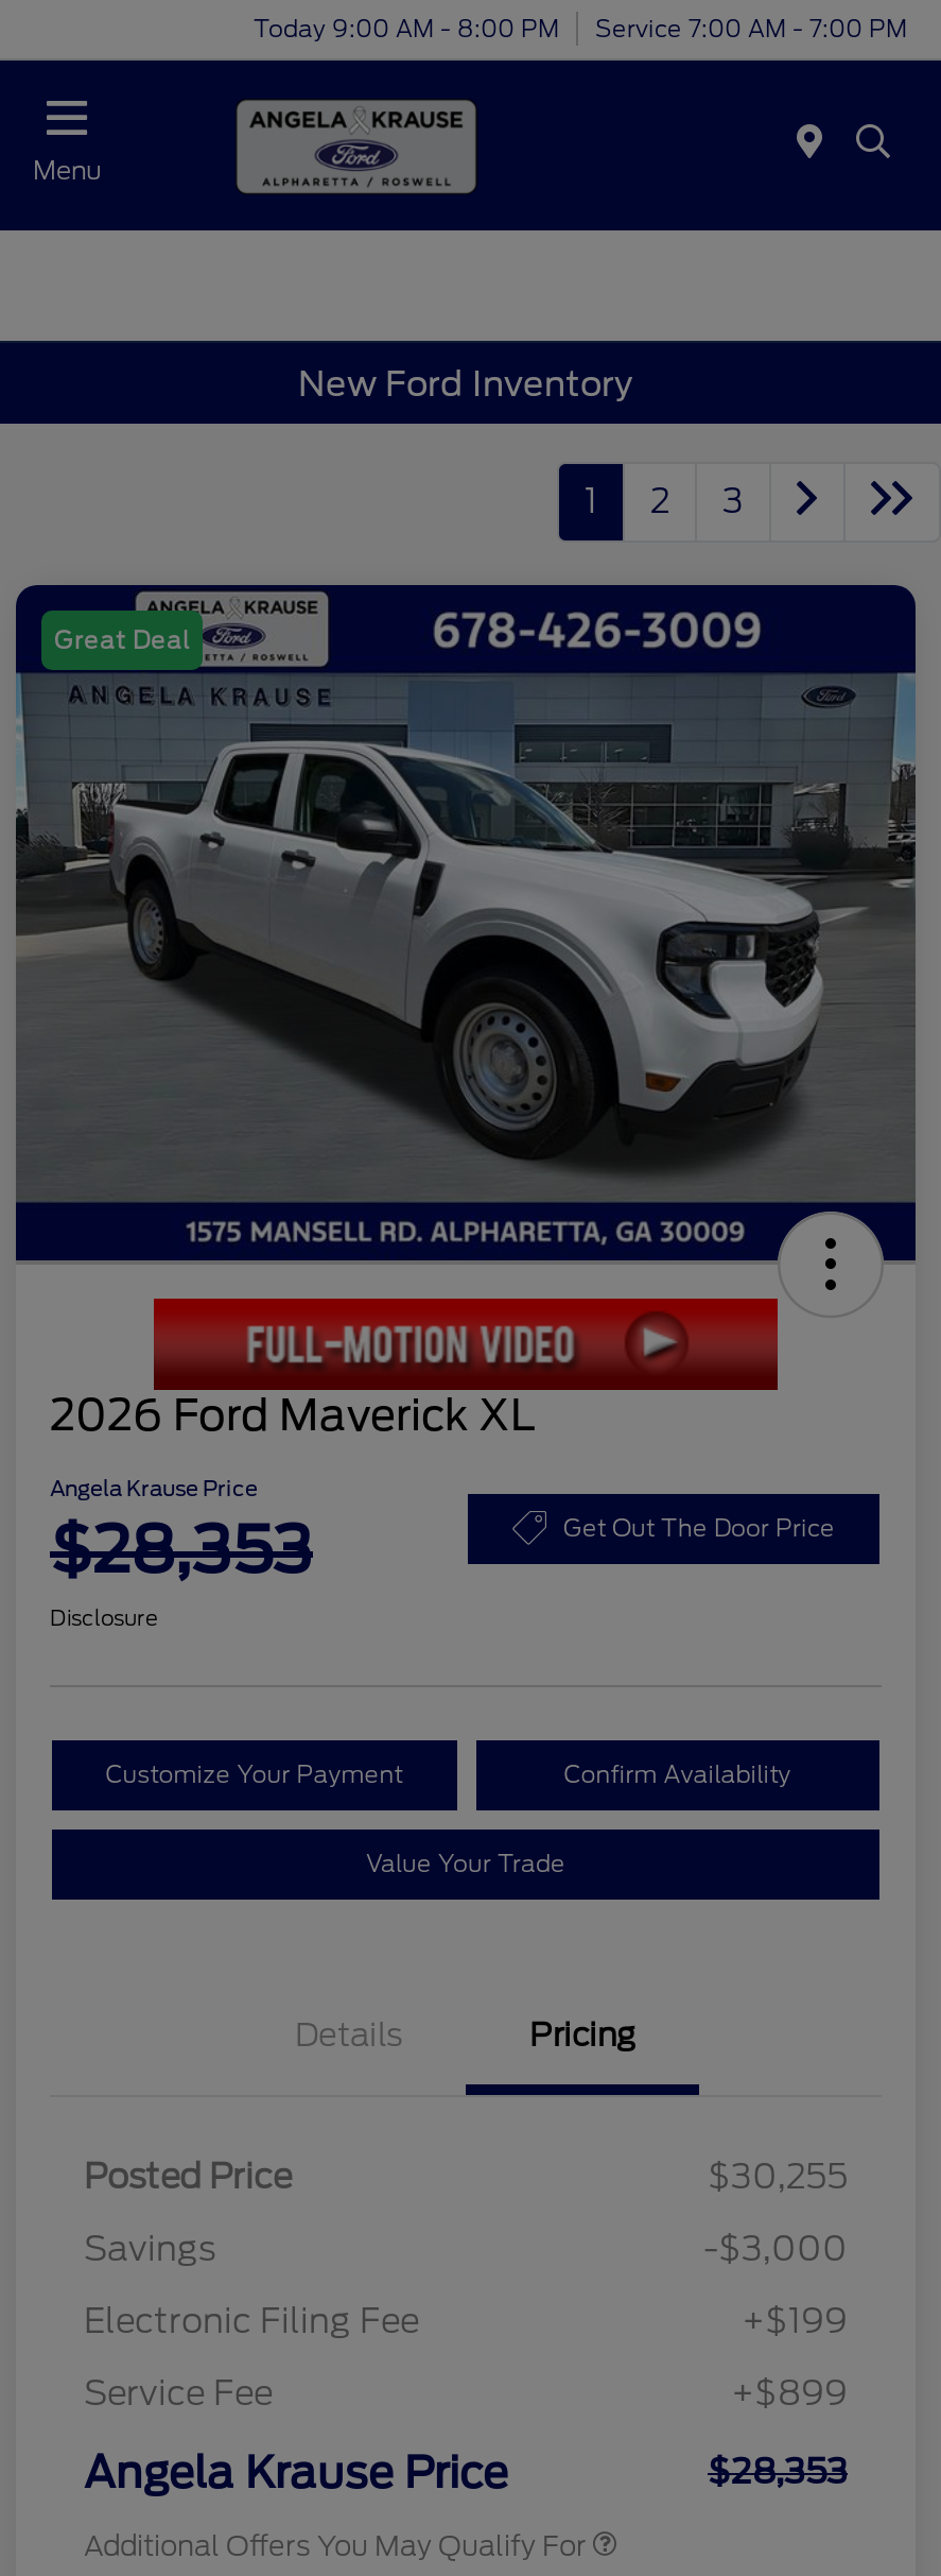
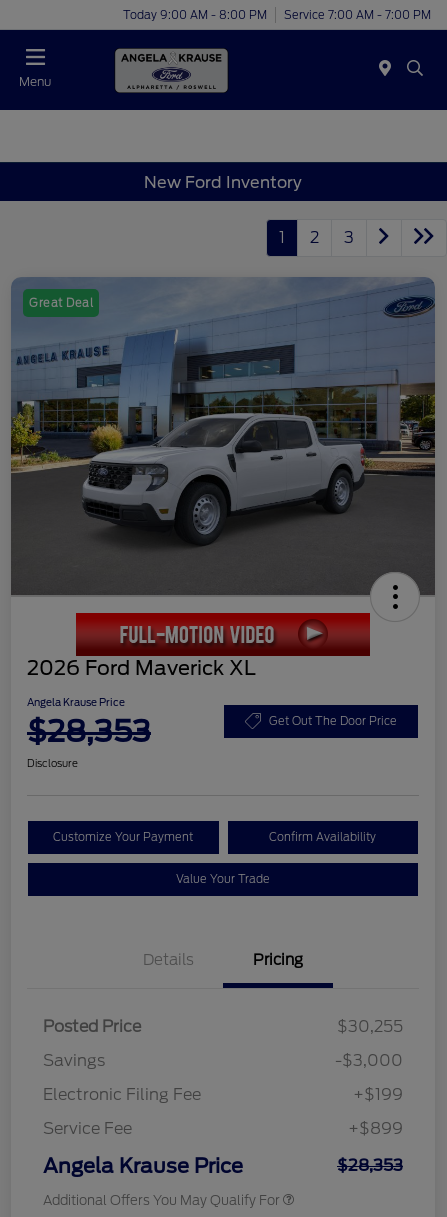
[14,583,918,1263] [image] -> [10,277,436,596] [image]

